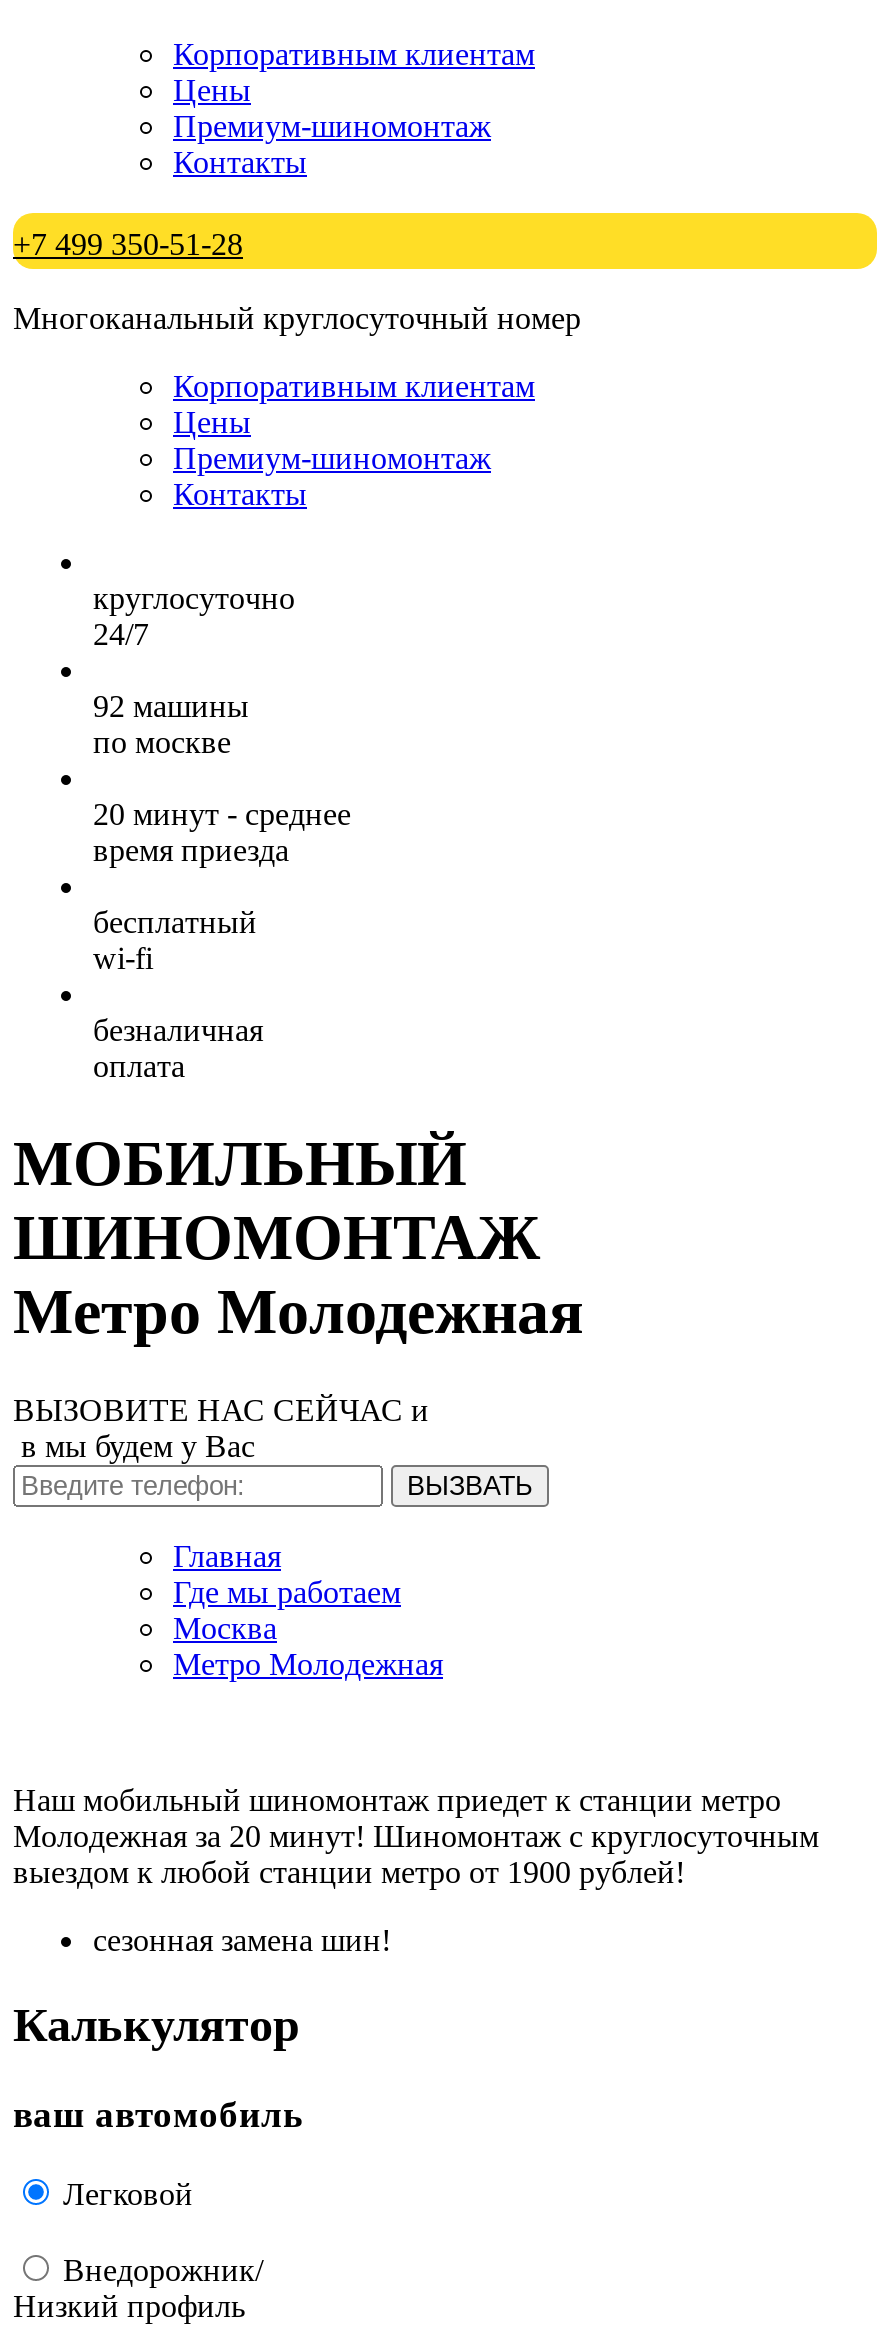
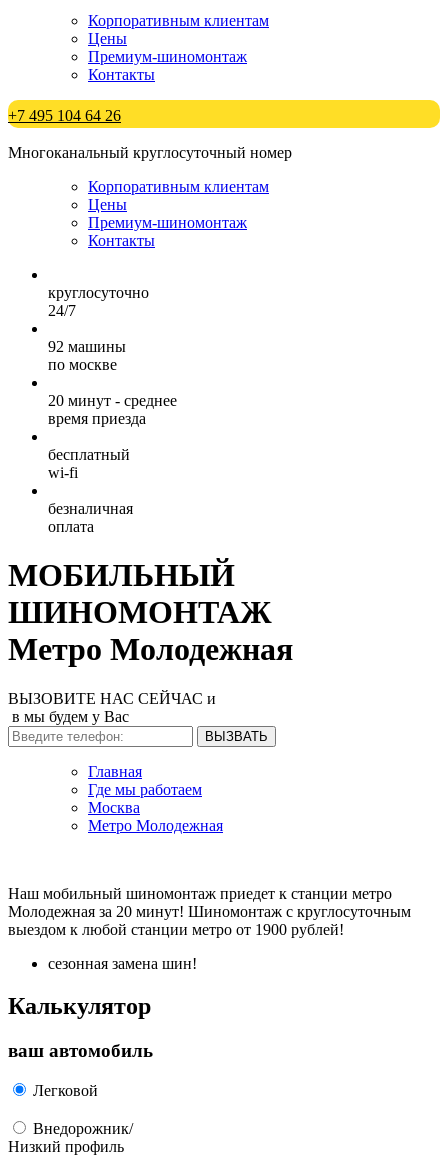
[13,227,243,261] +7 499 350-51-28 -> [8,107,121,124] +7 495 104 64 26

